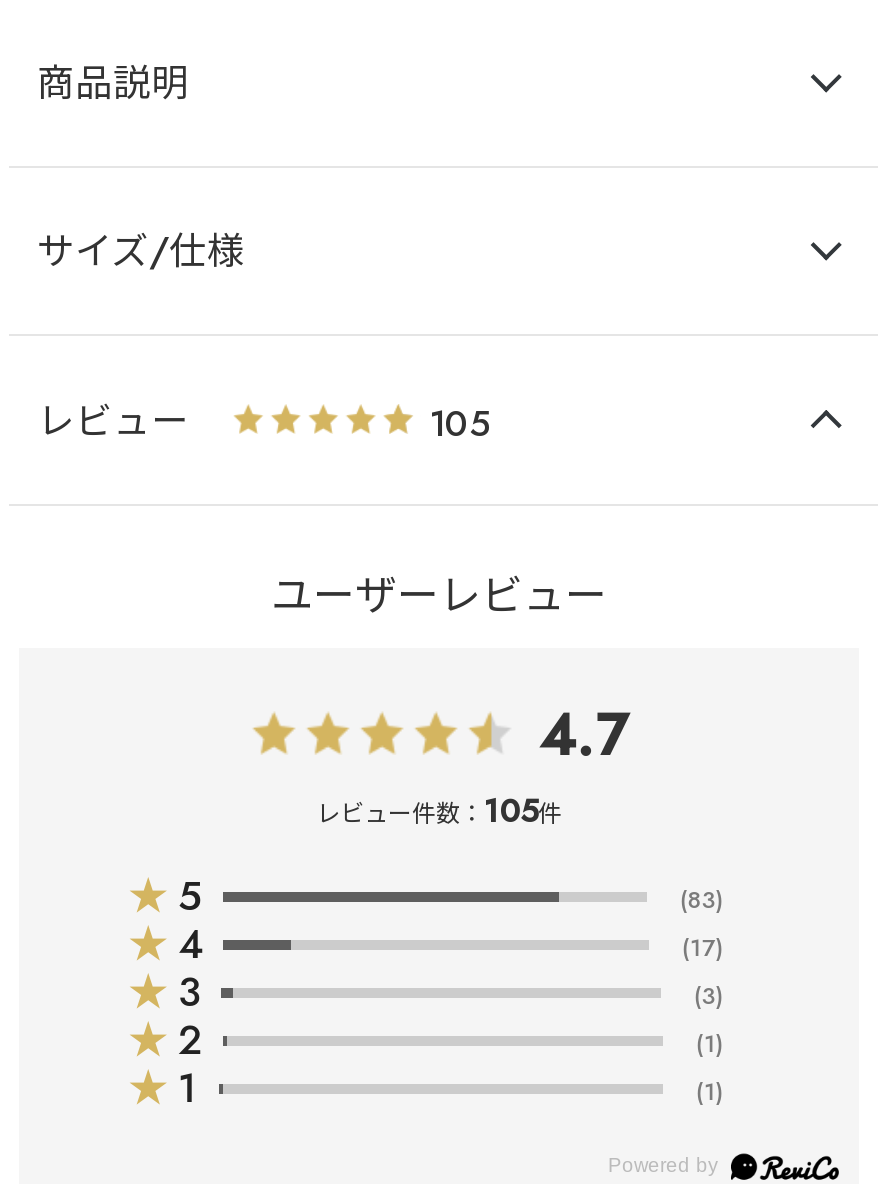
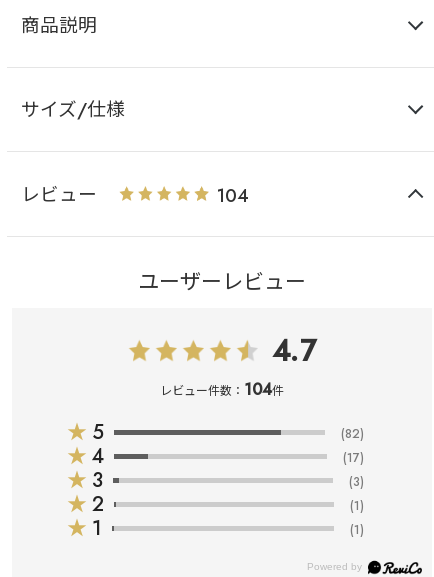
[429,398,491,450] 105 -> [217,183,249,209] 104
[316,787,562,833] レビュー件数：105件 -> [160,378,284,401] レビュー件数：104件
[680,881,724,917] (83) -> [341,425,364,443] (82)

